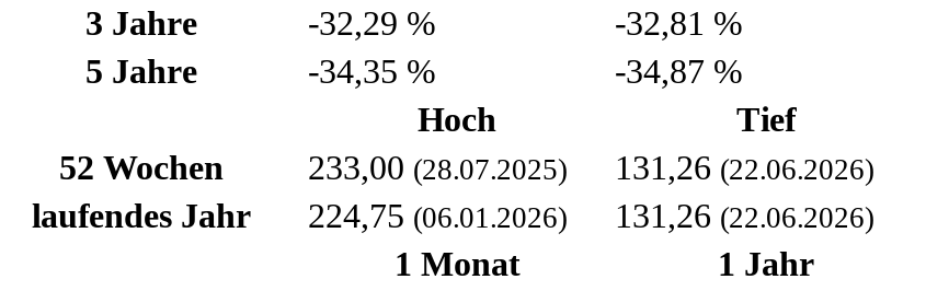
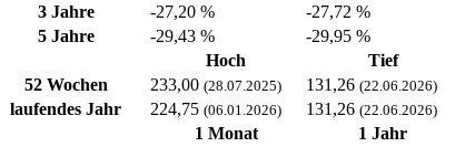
[308,5,435,42] -32,29 % -> [150,3,215,21] -27,20 %
[615,5,742,42] -32,81 % -> [306,3,370,21] -27,72 %
[308,53,435,90] -34,35 % -> [150,27,215,46] -29,43 %
[615,53,742,90] -34,87 % -> [306,27,370,46] -29,95 %

